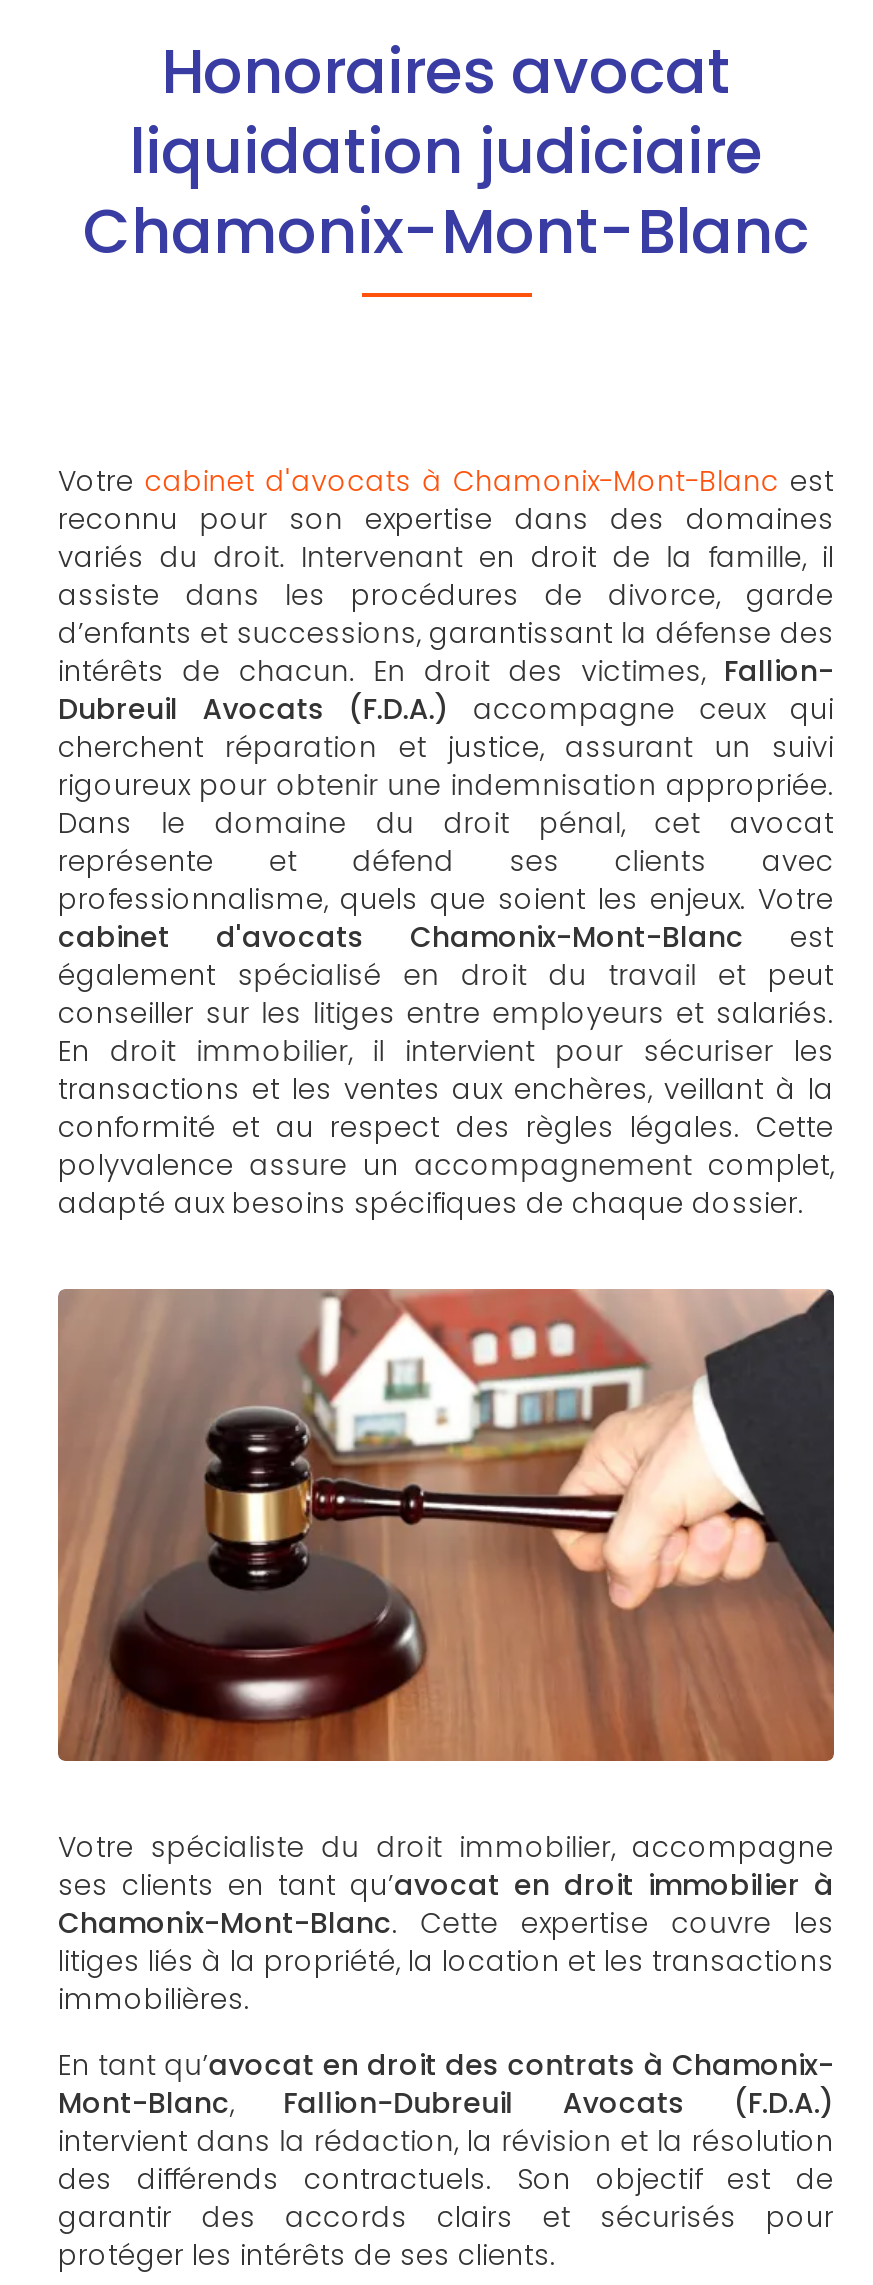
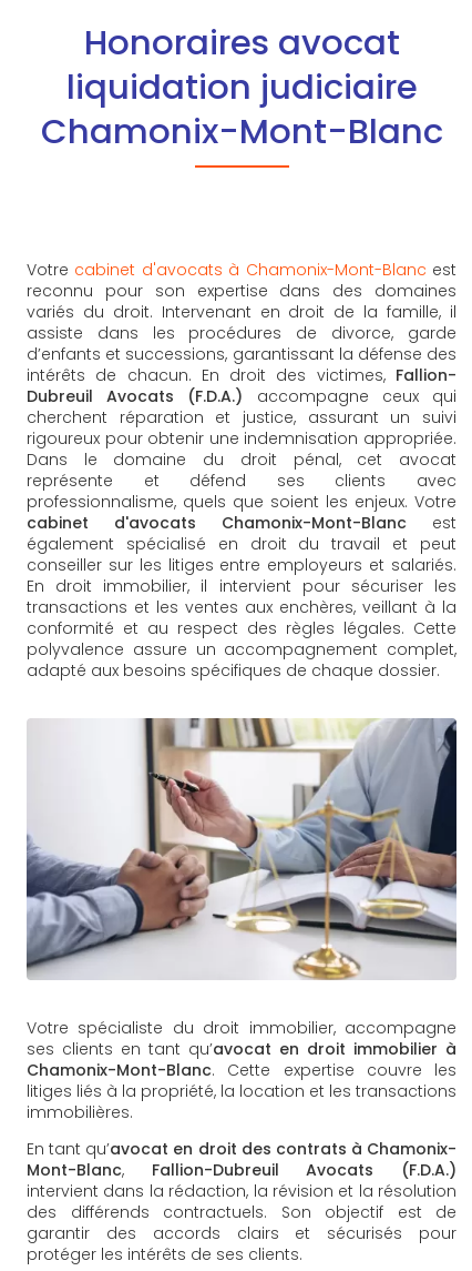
[56,1287,836,1763] [image] -> [25,717,458,980] [image]

